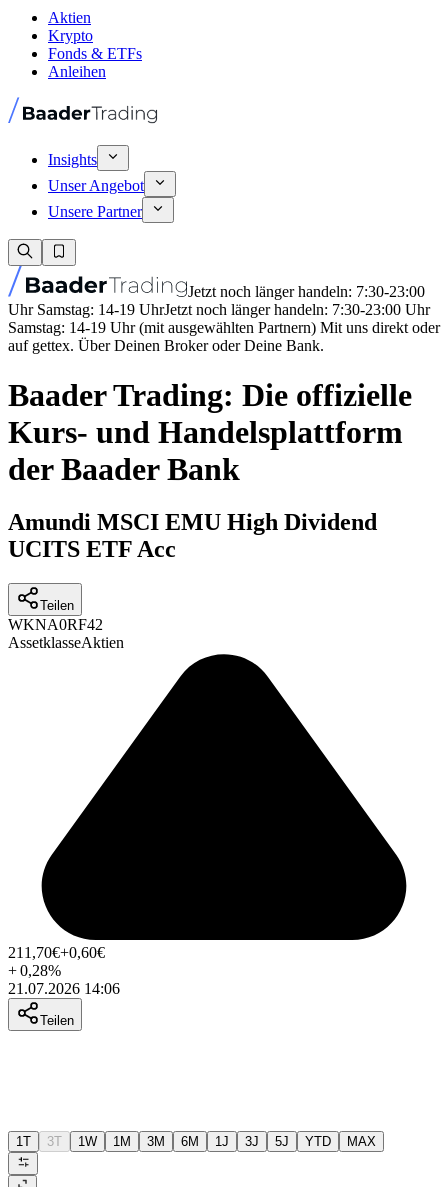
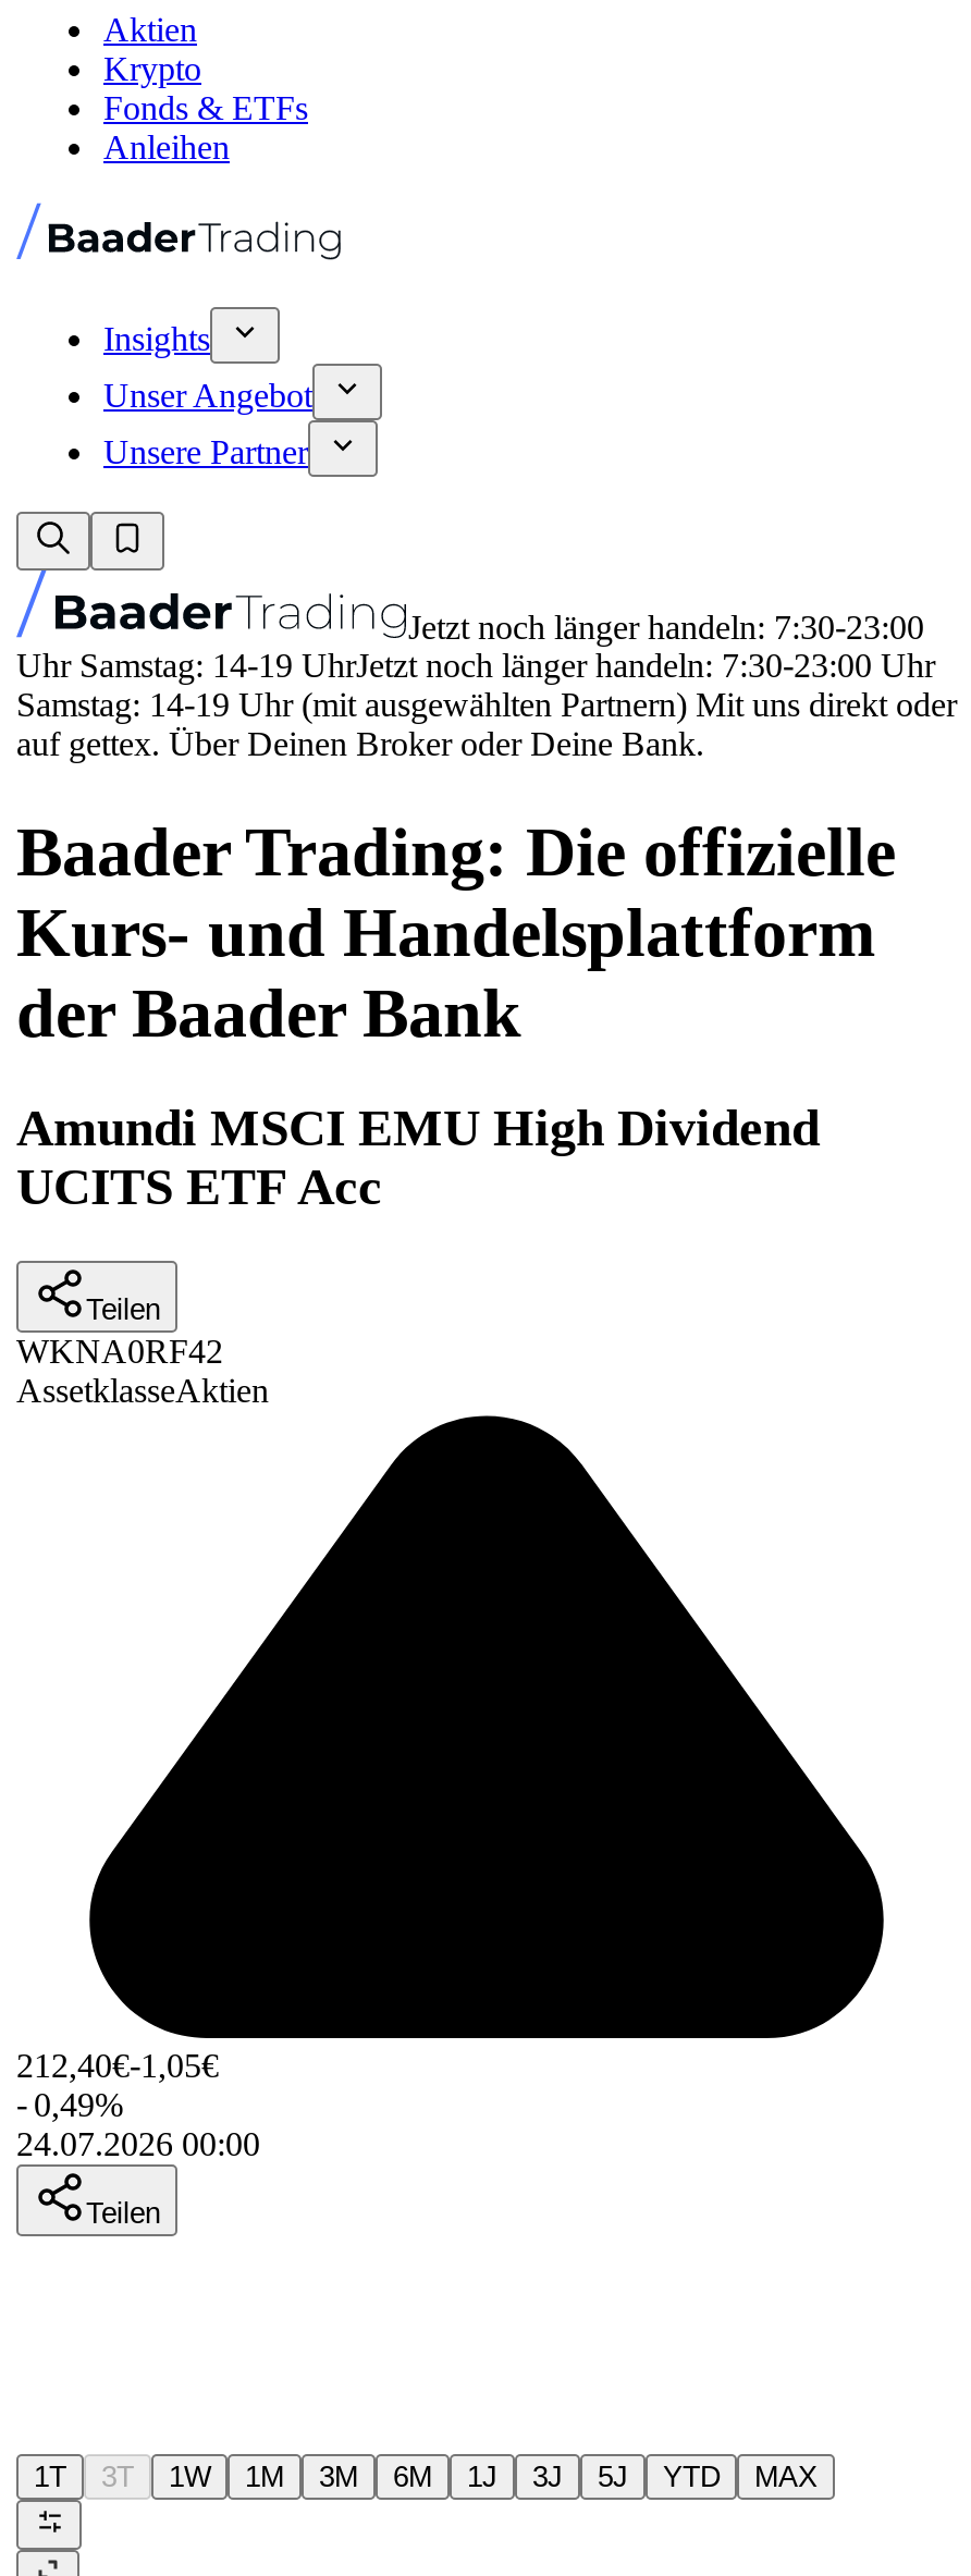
[8,944,105,961] 211,70€+0,60€ -> [16,2047,219,2084] 212,40€-1,05€
[8,962,61,979] + 0,28% -> [16,2086,123,2123] - 0,49%
[8,980,120,997] 21.07.2026 14:06 -> [16,2125,260,2162] 24.07.2026 00:00

